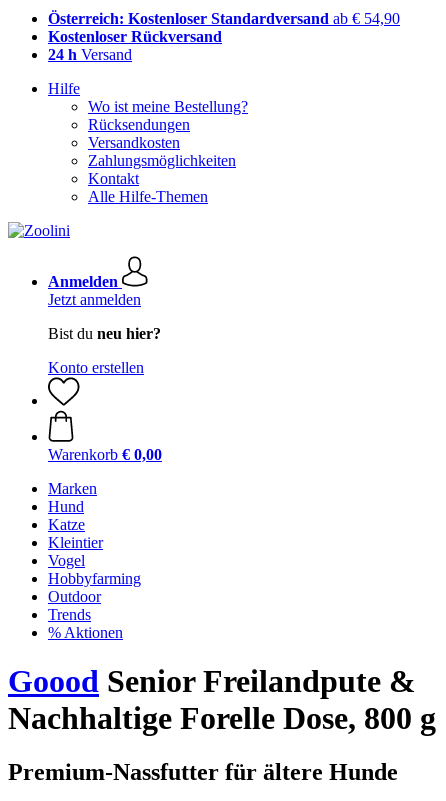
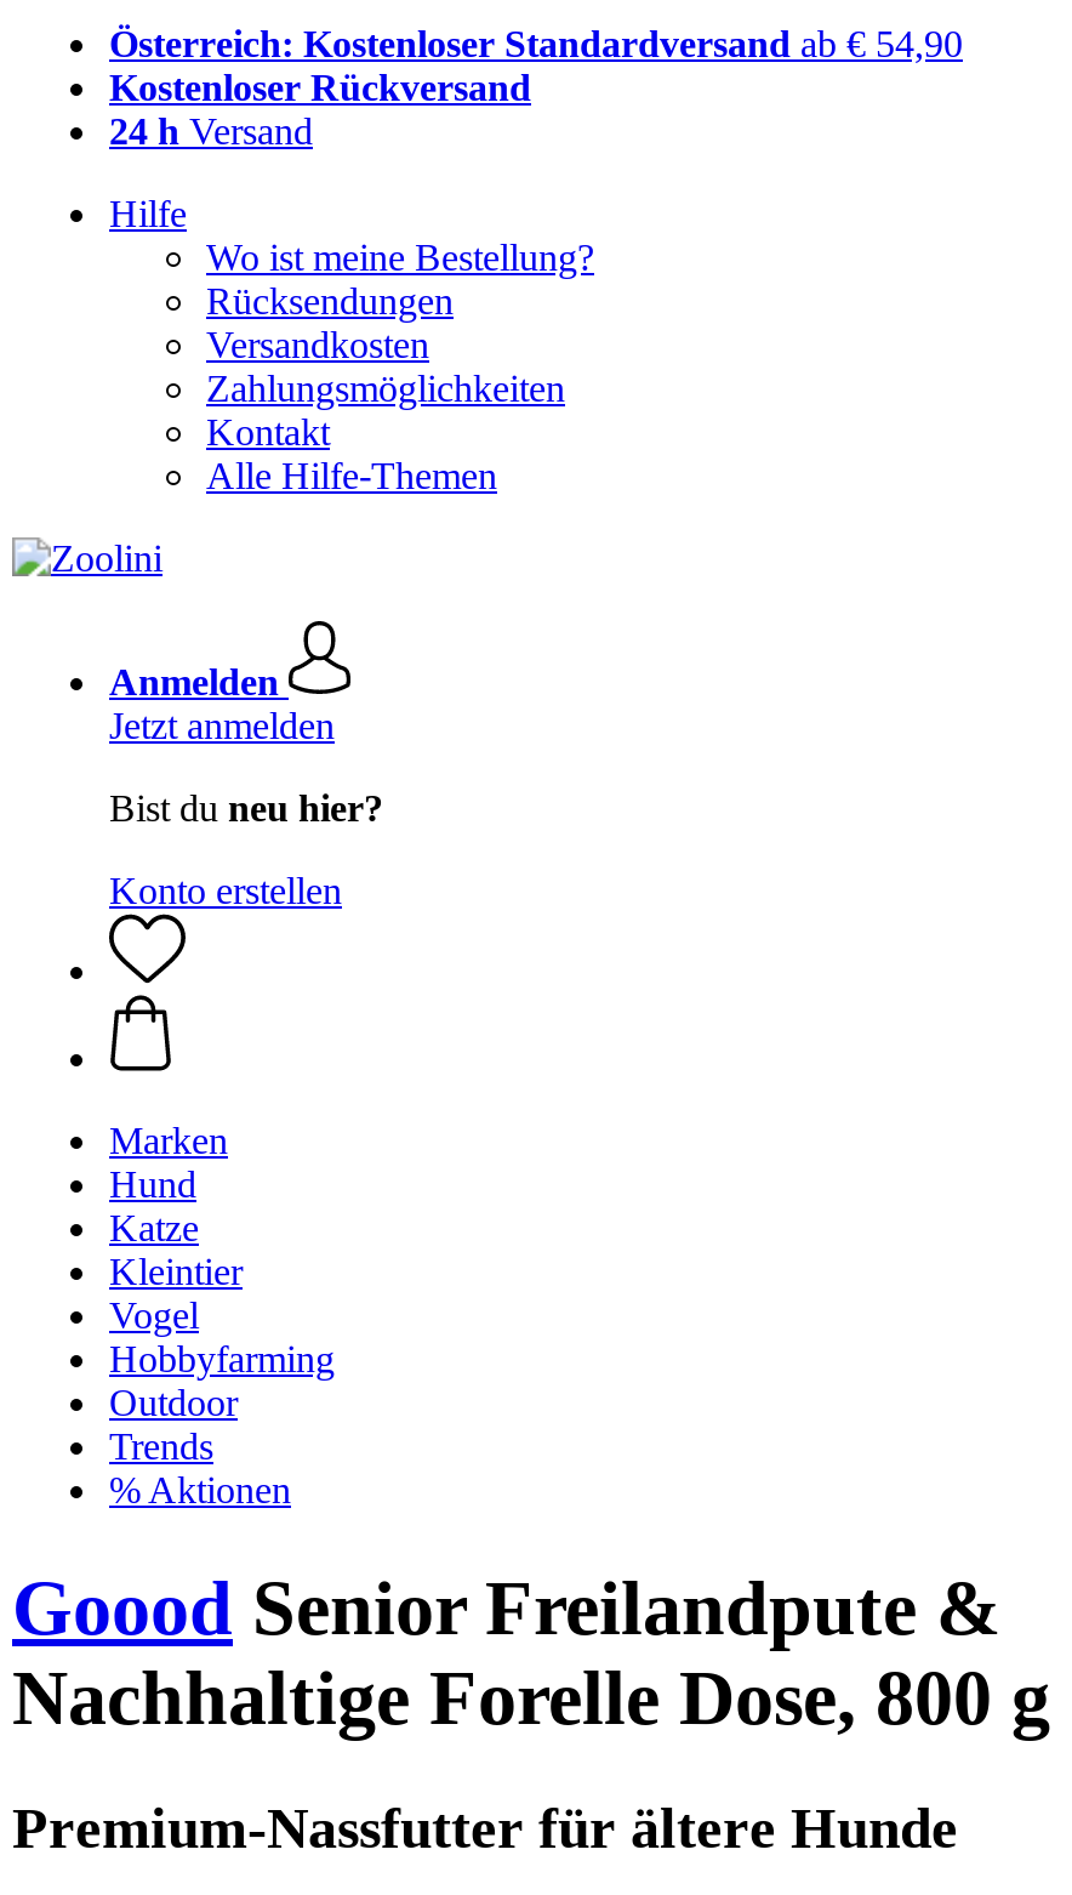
[48,446,162,463] Warenkorb € 0,00 -> none

